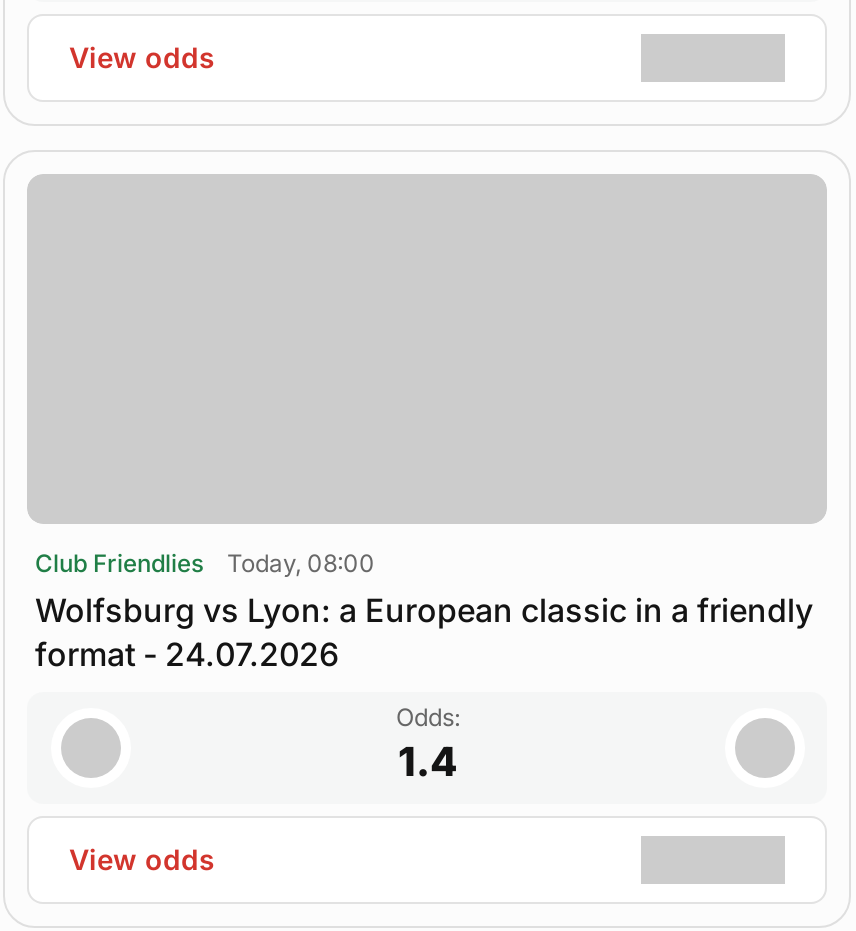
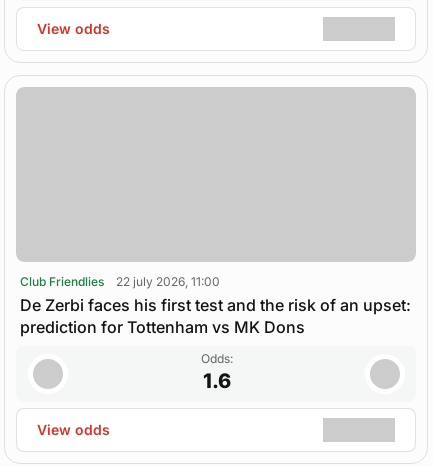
[35,548,813,674] Today, 08:00 | Wolfsburg vs Lyon: a European classic in a friendly | format - 24.07.2026 -> [20,274,411,337] 22 july 2026, 11:00 | De Zerbi faces his first test and the risk of an upset: | prediction for Tottenham vs MK Dons
[398,738,458,786] 1.4 -> [202,369,230,393] 1.6

